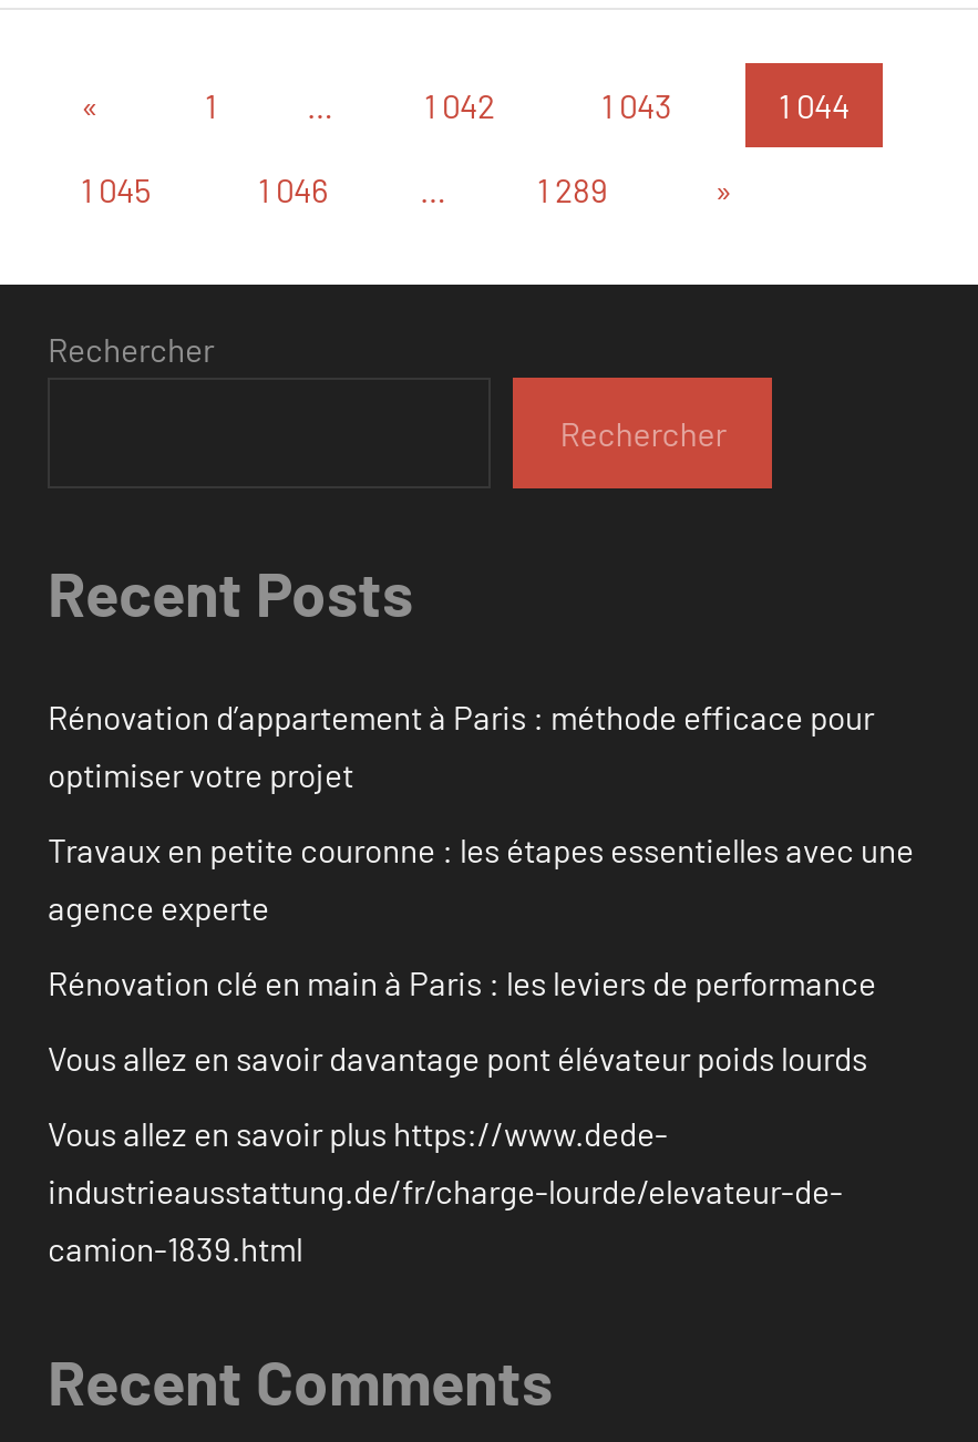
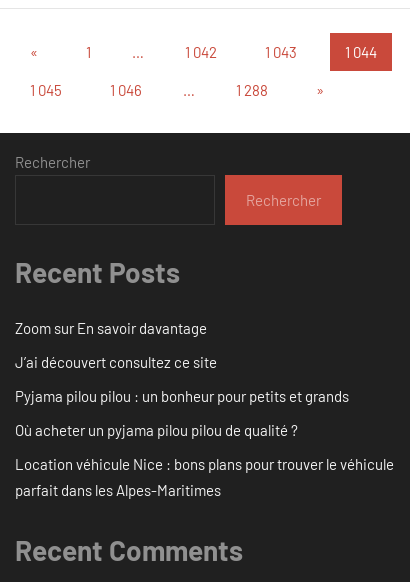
[537,169,608,209] 1 289 -> [236,81,268,99] 1 288
[48,696,874,793] Rénovation d’appartement à Paris : méthode efficace pour | optimiser votre projet -> [15,318,207,336] Zoom sur En savoir davantage
[48,828,914,926] Travaux en petite couronne : les étapes essentielles avec une | agence experte -> [15,352,217,370] J’ai découvert consultez ce site
[48,961,876,1001] Rénovation clé en main à Paris : les leviers de performance -> [15,386,349,404] Pyjama pilou pilou : un bonheur pour petits et grands
[48,1037,867,1077] Vous allez en savoir davantage pont élévateur poids lourds -> [15,420,298,438] Où acheter un pyjama pilou pilou de qualité ?
[48,1112,843,1267] Vous allez en savoir plus https://www.dede- | industrieausstattung.de/fr/charge-lourde/elevateur-de- | camion-1839.html -> [15,454,394,498] Location véhicule Nice : bons plans pour trouver le véhicule | parfait dans les Alpes-Maritimes

